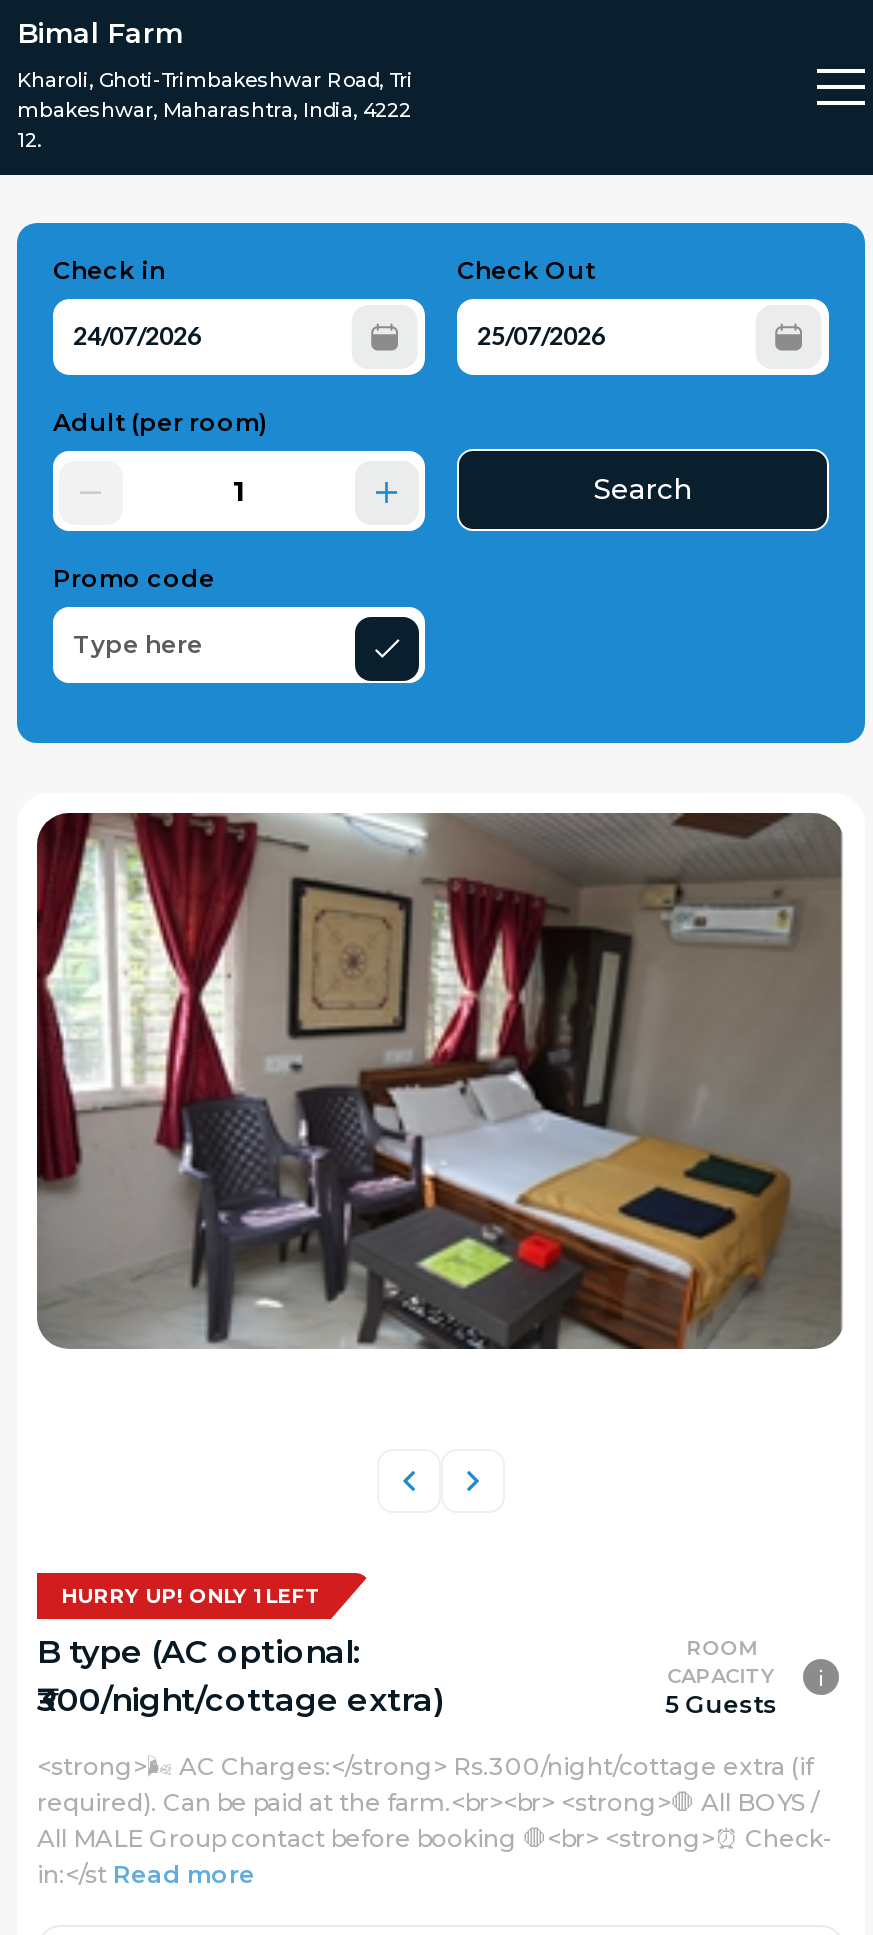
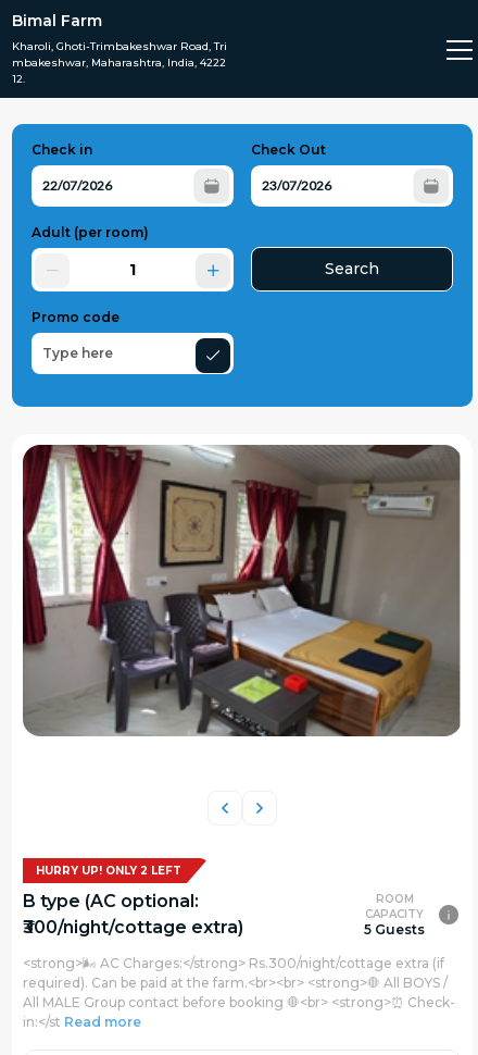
[61,1583,321,1609] HURRY UP! ONLY 1 LEFT -> [36,864,181,878] HURRY UP! ONLY 2 LEFT

